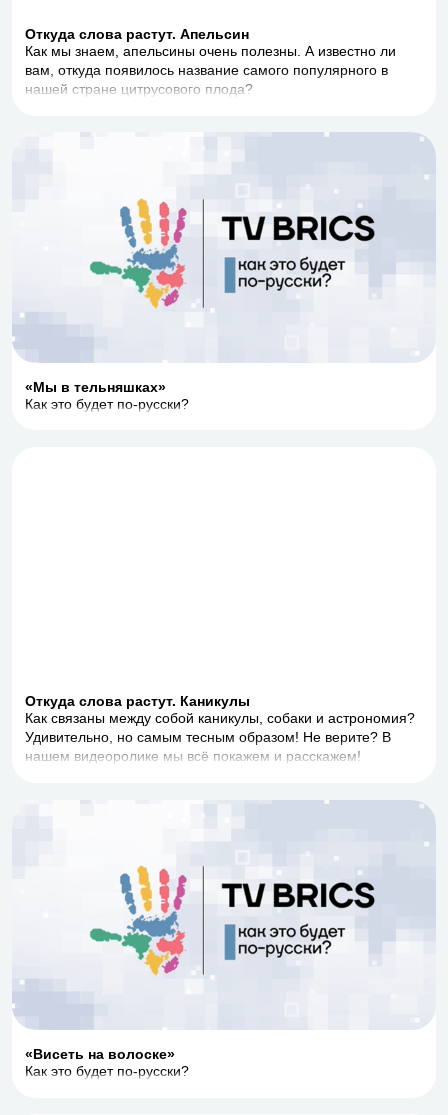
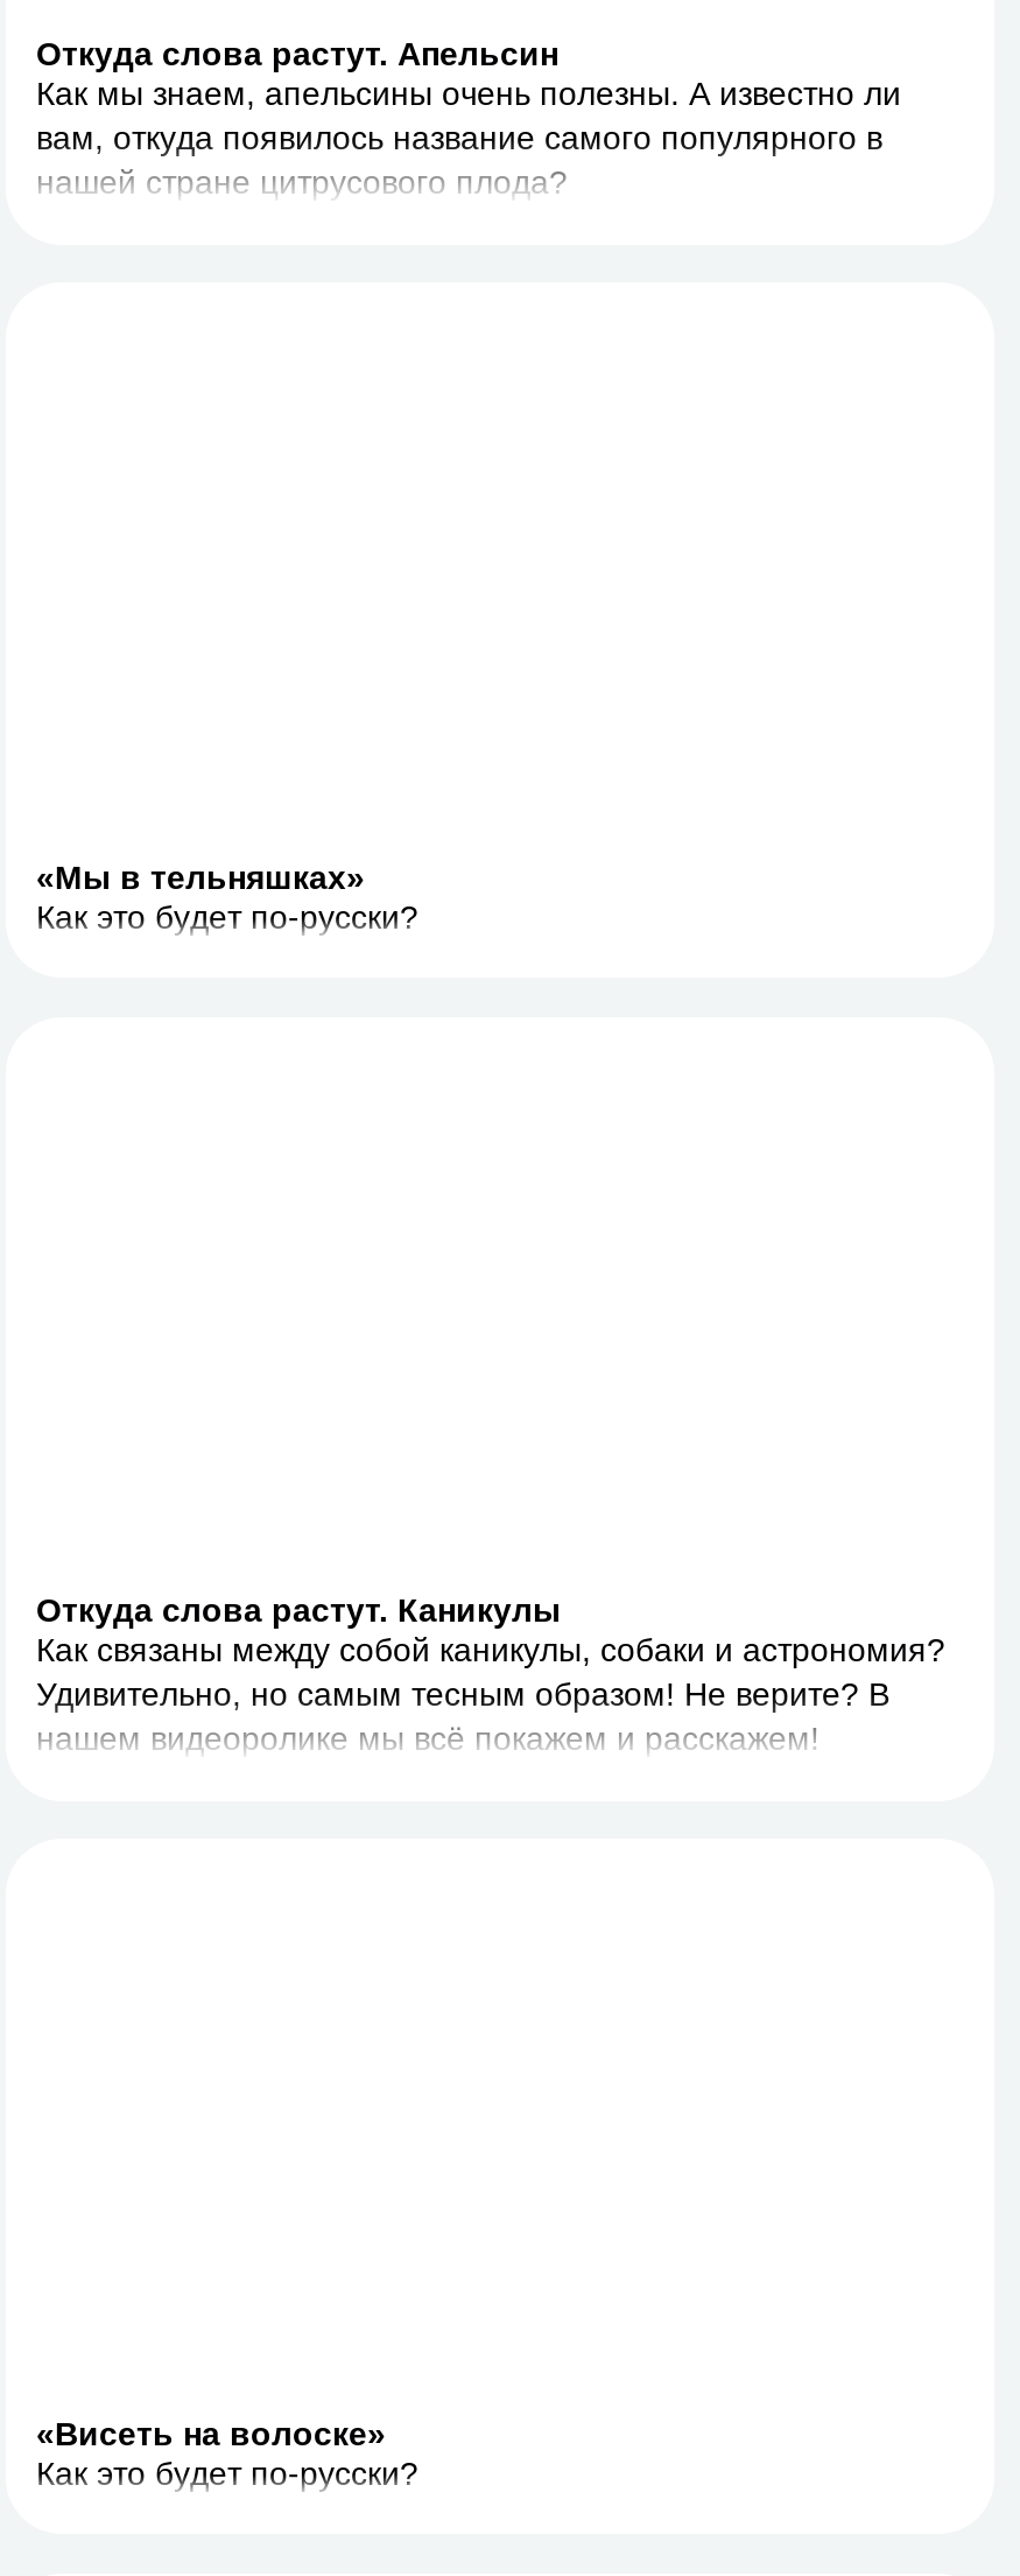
[12,132,436,363] [image] -> none
[12,800,436,1030] [image] -> none

